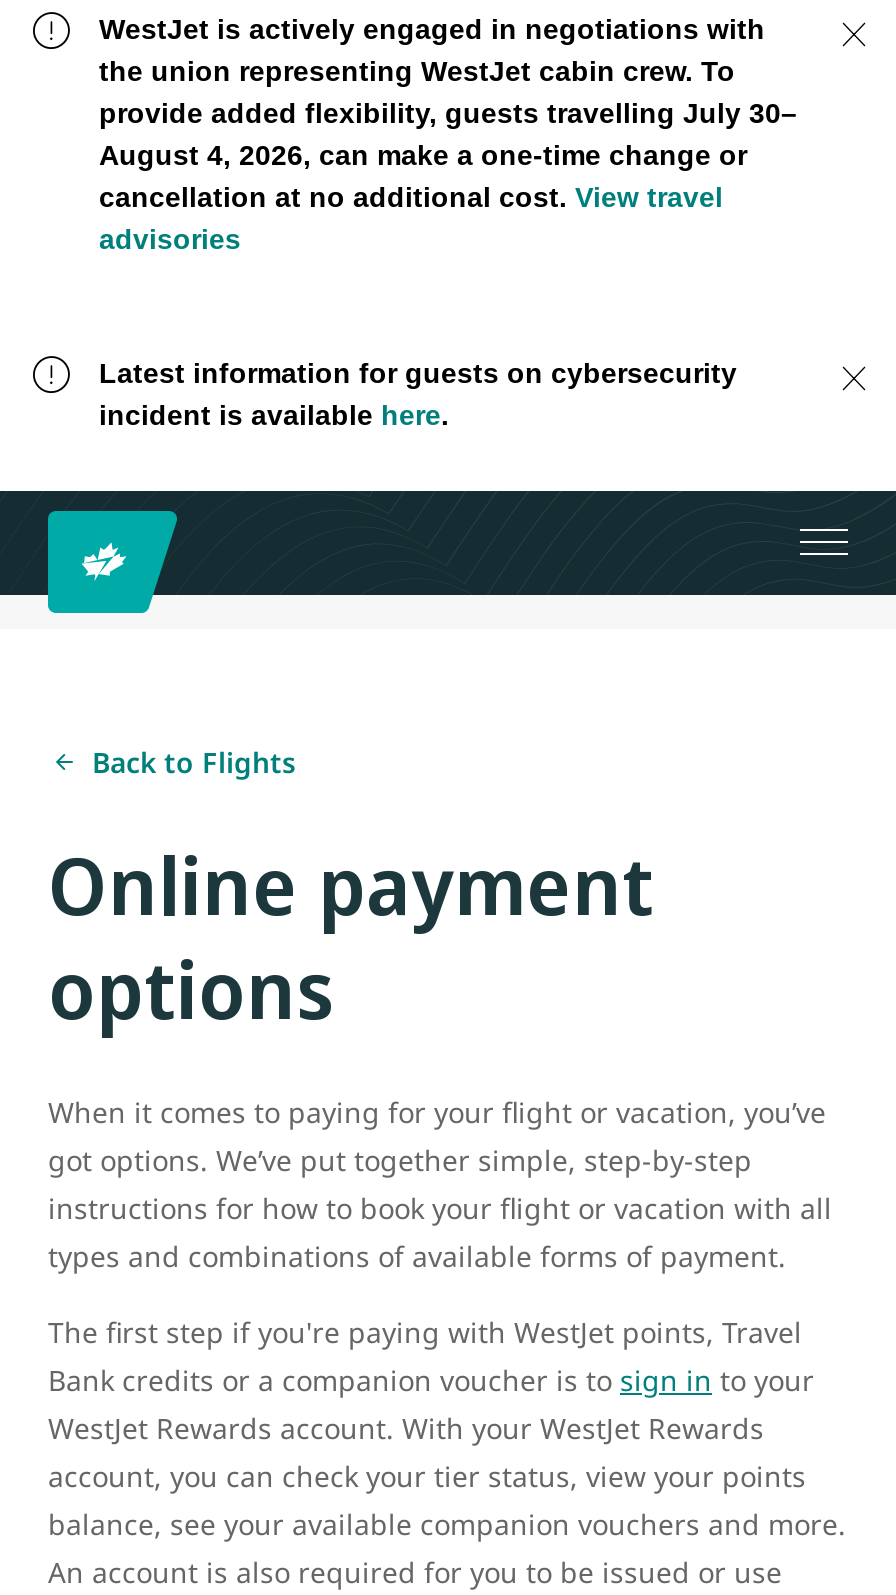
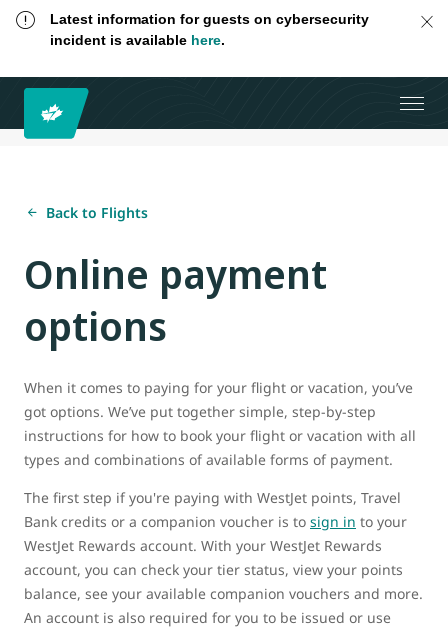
[99,13,797,255] WestJet is actively engaged in negotiations with | the union representing WestJet cabin crew. To | provide added flexibility, guests travelling July 30– | August 4, 2026, can make a one-time change or | cancellation at no additional cost. View travel | advisories -> none

